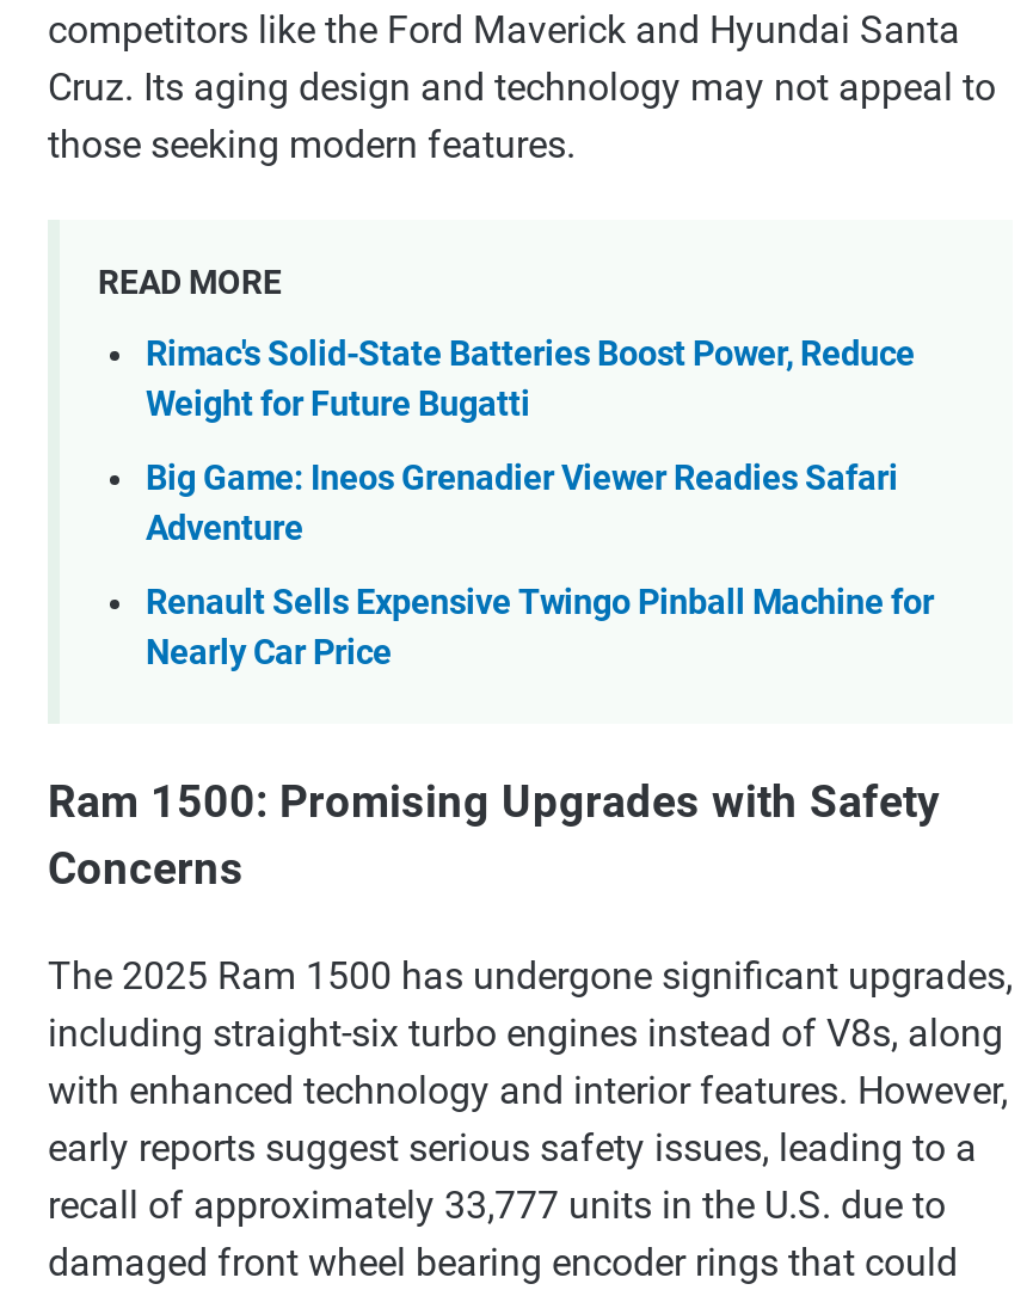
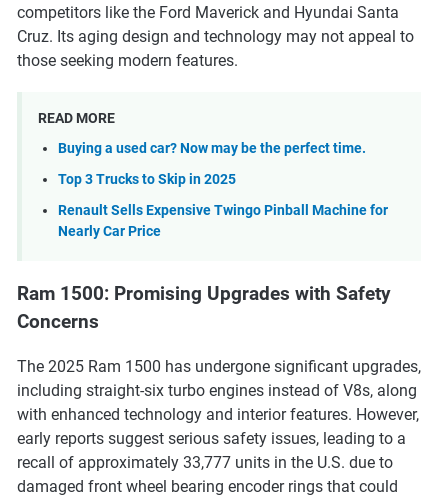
[146,335,915,426] Rimac's Solid-State Batteries Boost Power, Reduce | Weight for Future Bugatti -> [58,140,366,157] Buying a used car? Now may be the perfect time.
[146,458,898,549] Big Game: Ineos Grenadier Viewer Readies Safari | Adventure -> [58,171,236,188] Top 3 Trucks to Skip in 2025

